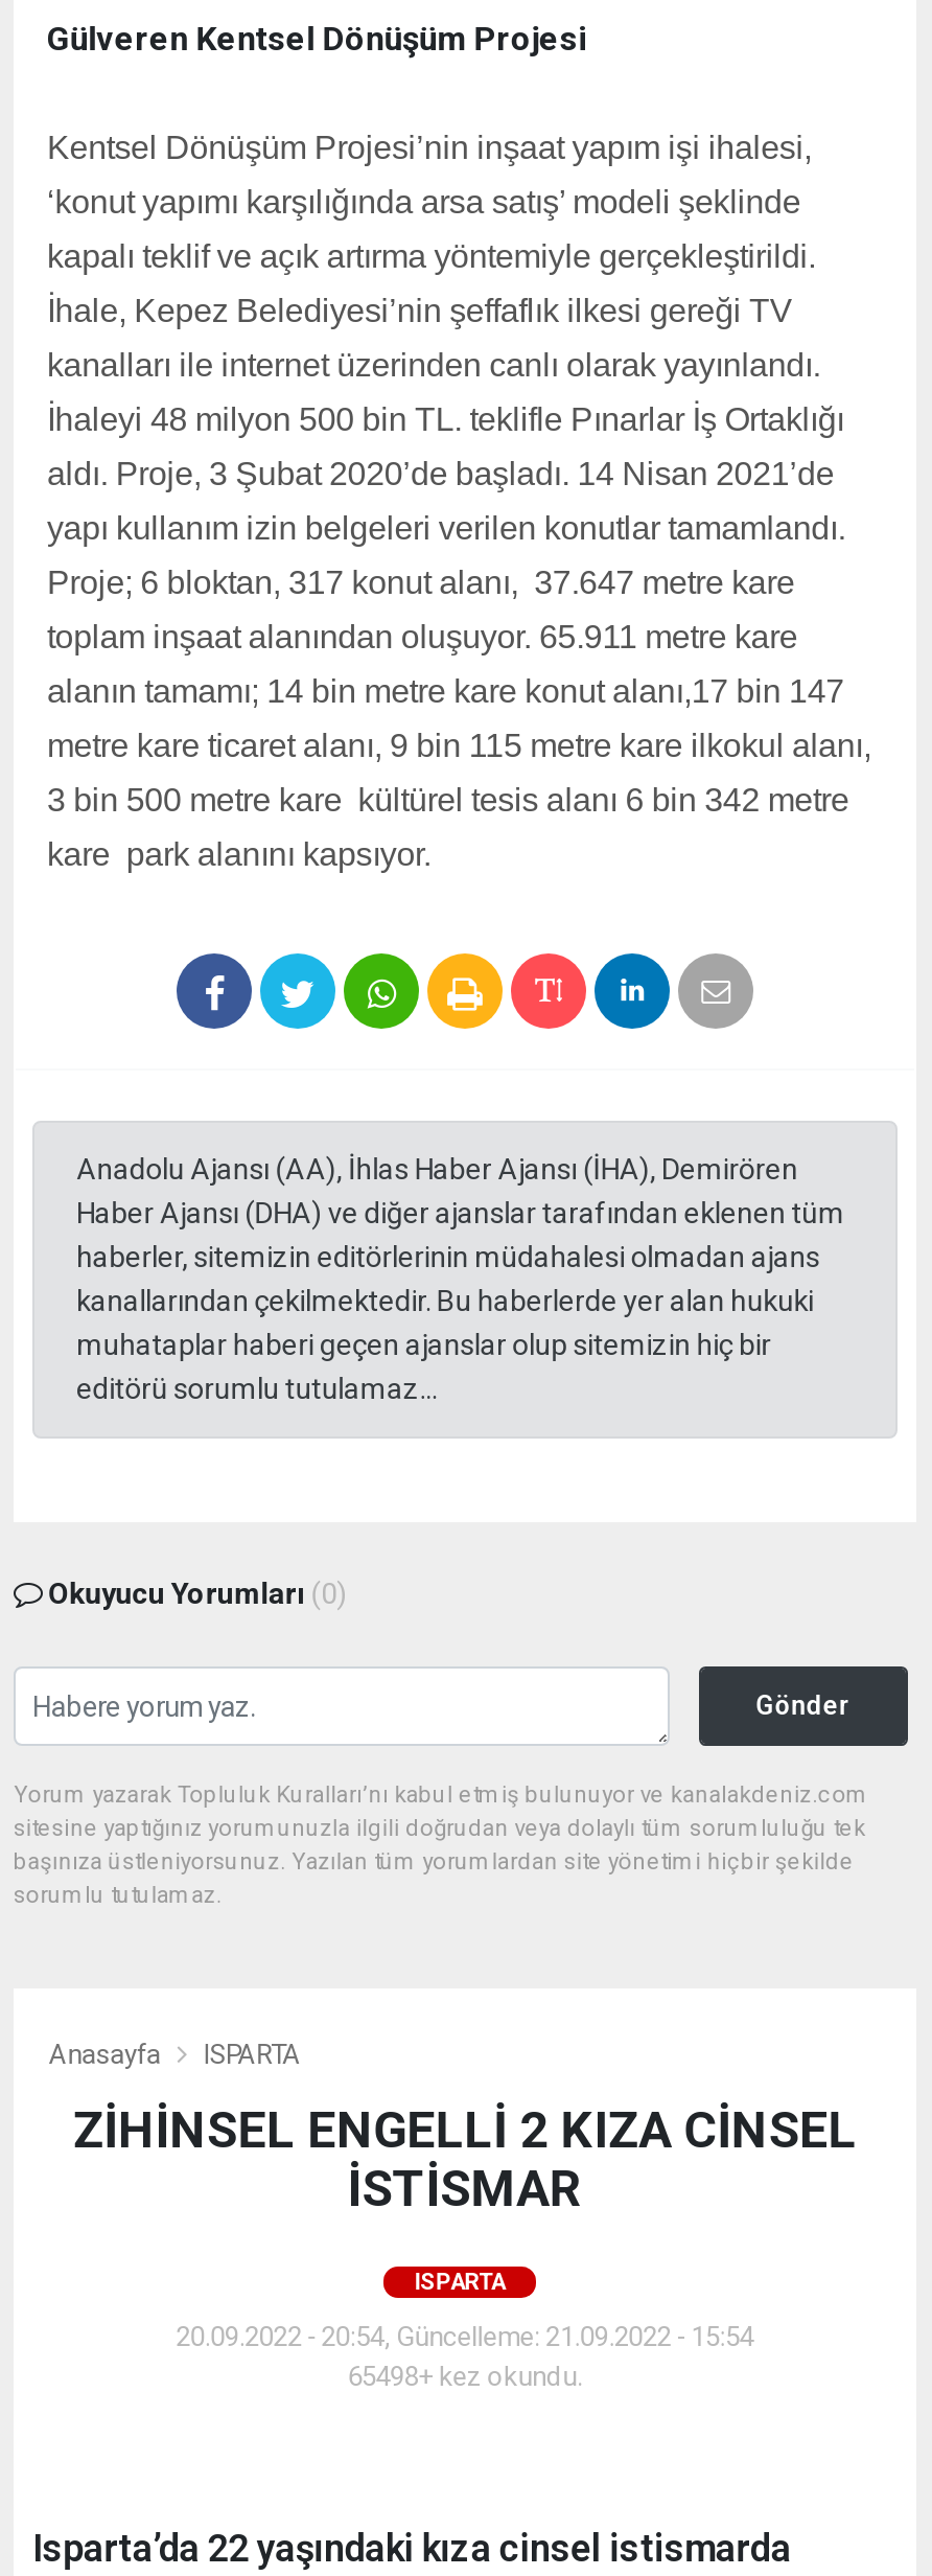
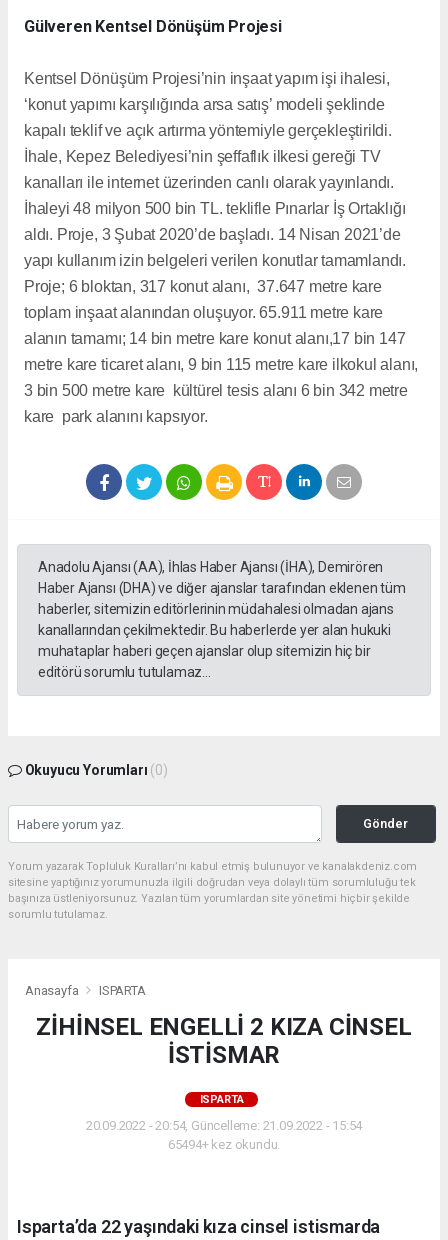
[347,2361,583,2392] 65498+ kez okundu. -> [168,1137,280,1152] 65494+ kez okundu.

